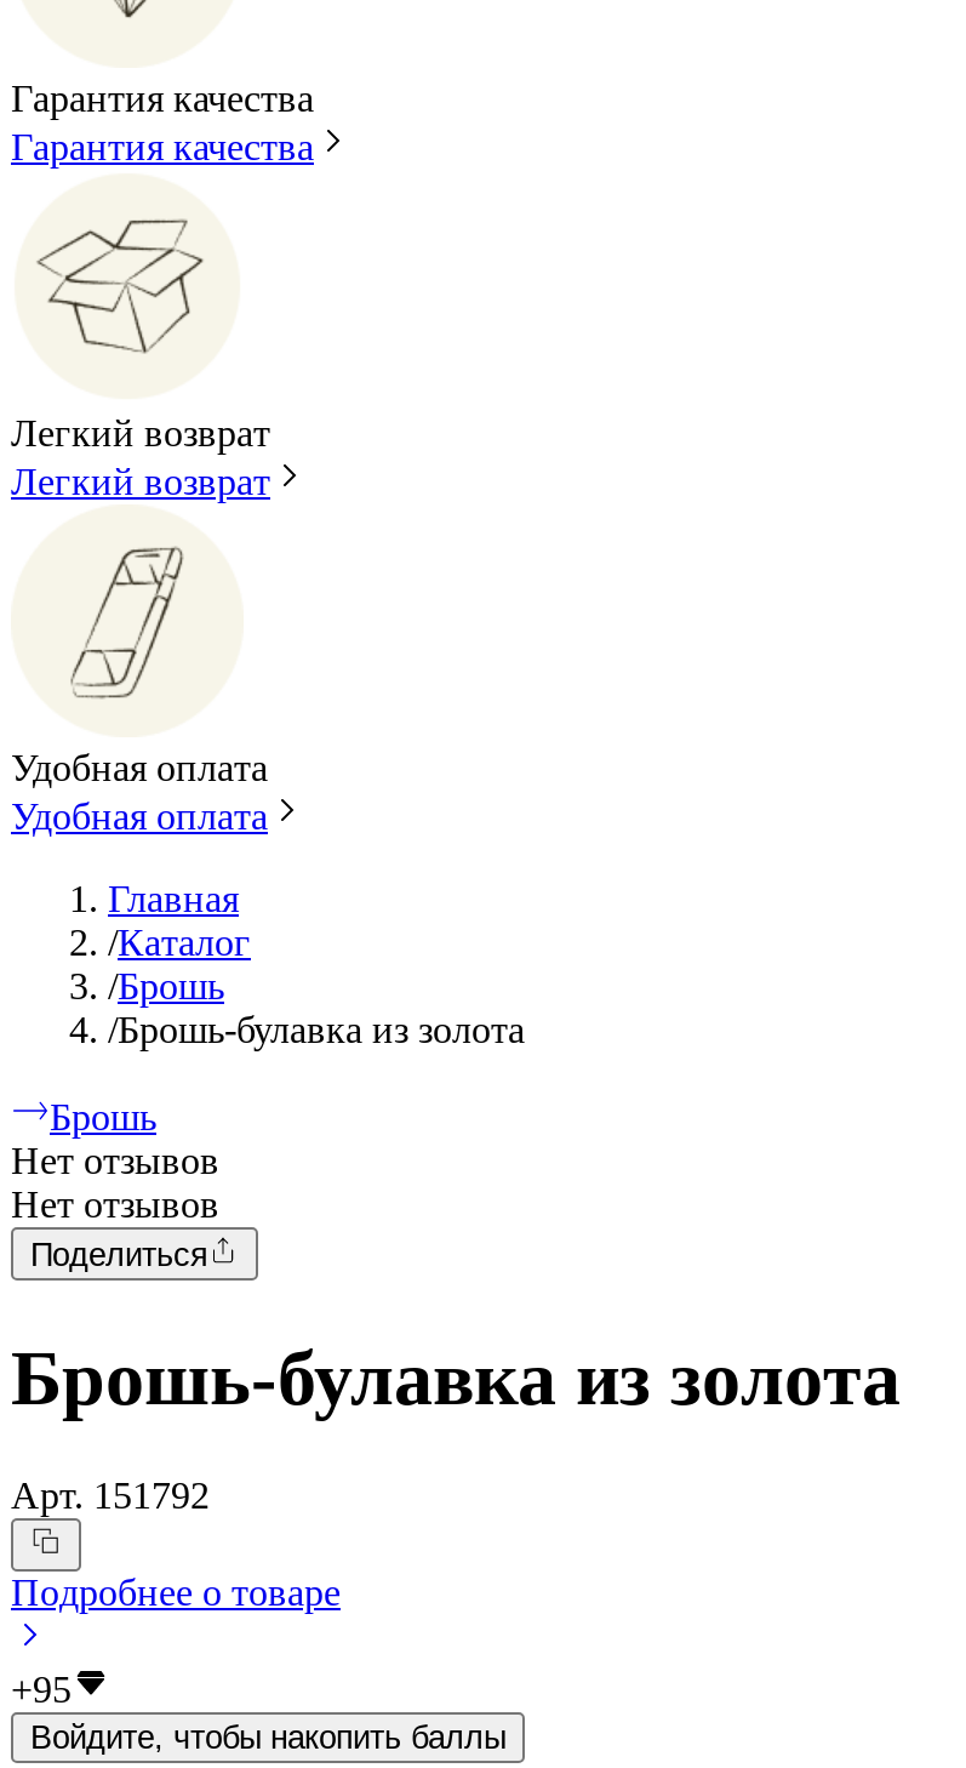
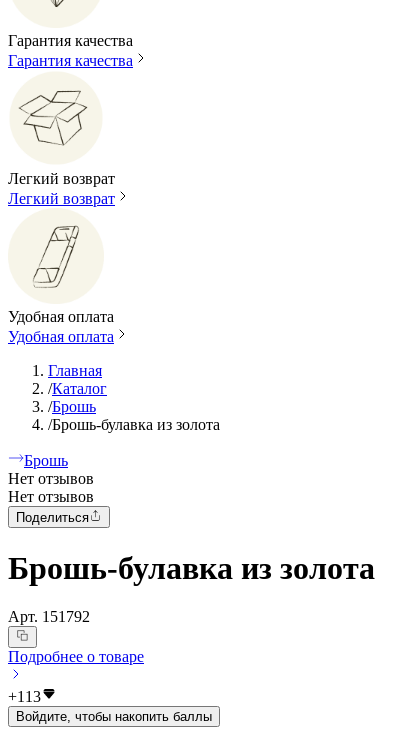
[11,1670,72,1711] +95 -> [8,688,41,705] +113

